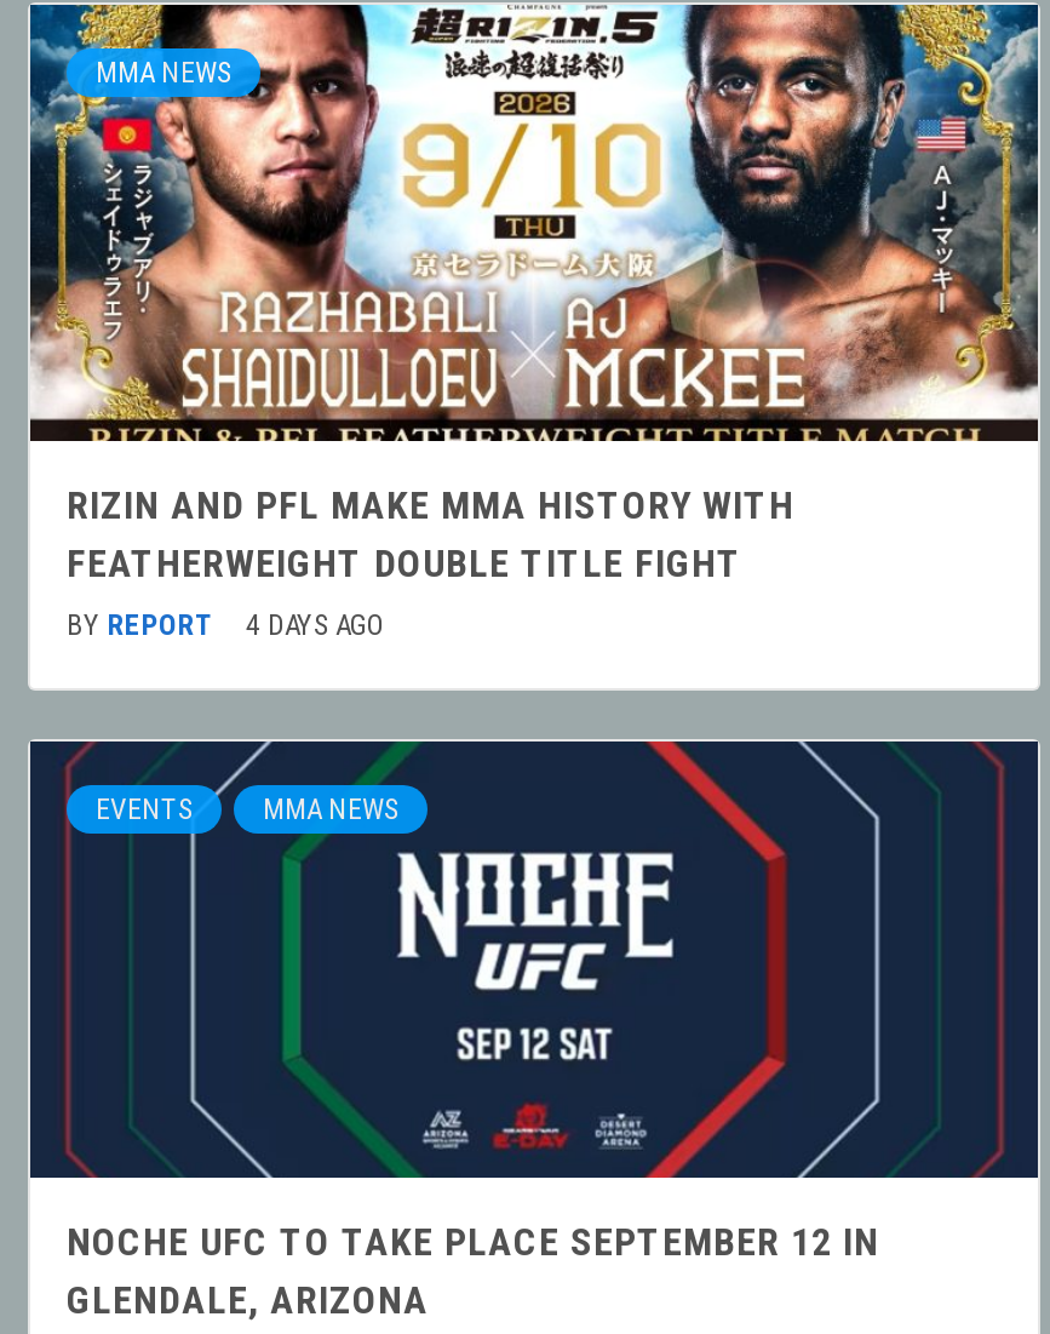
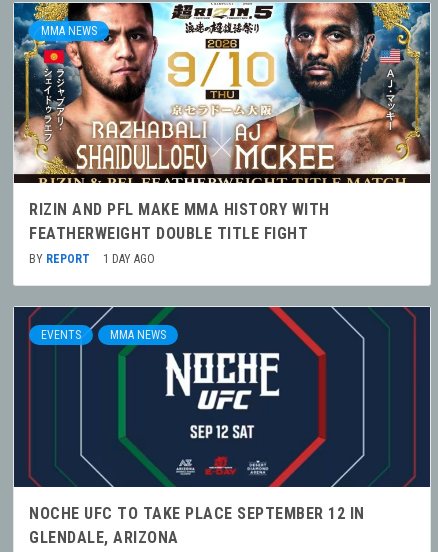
[67,608,386,641] BY REPORT 4 DAYS AGO -> [29,252,155,266] BY REPORT 1 DAY AGO

